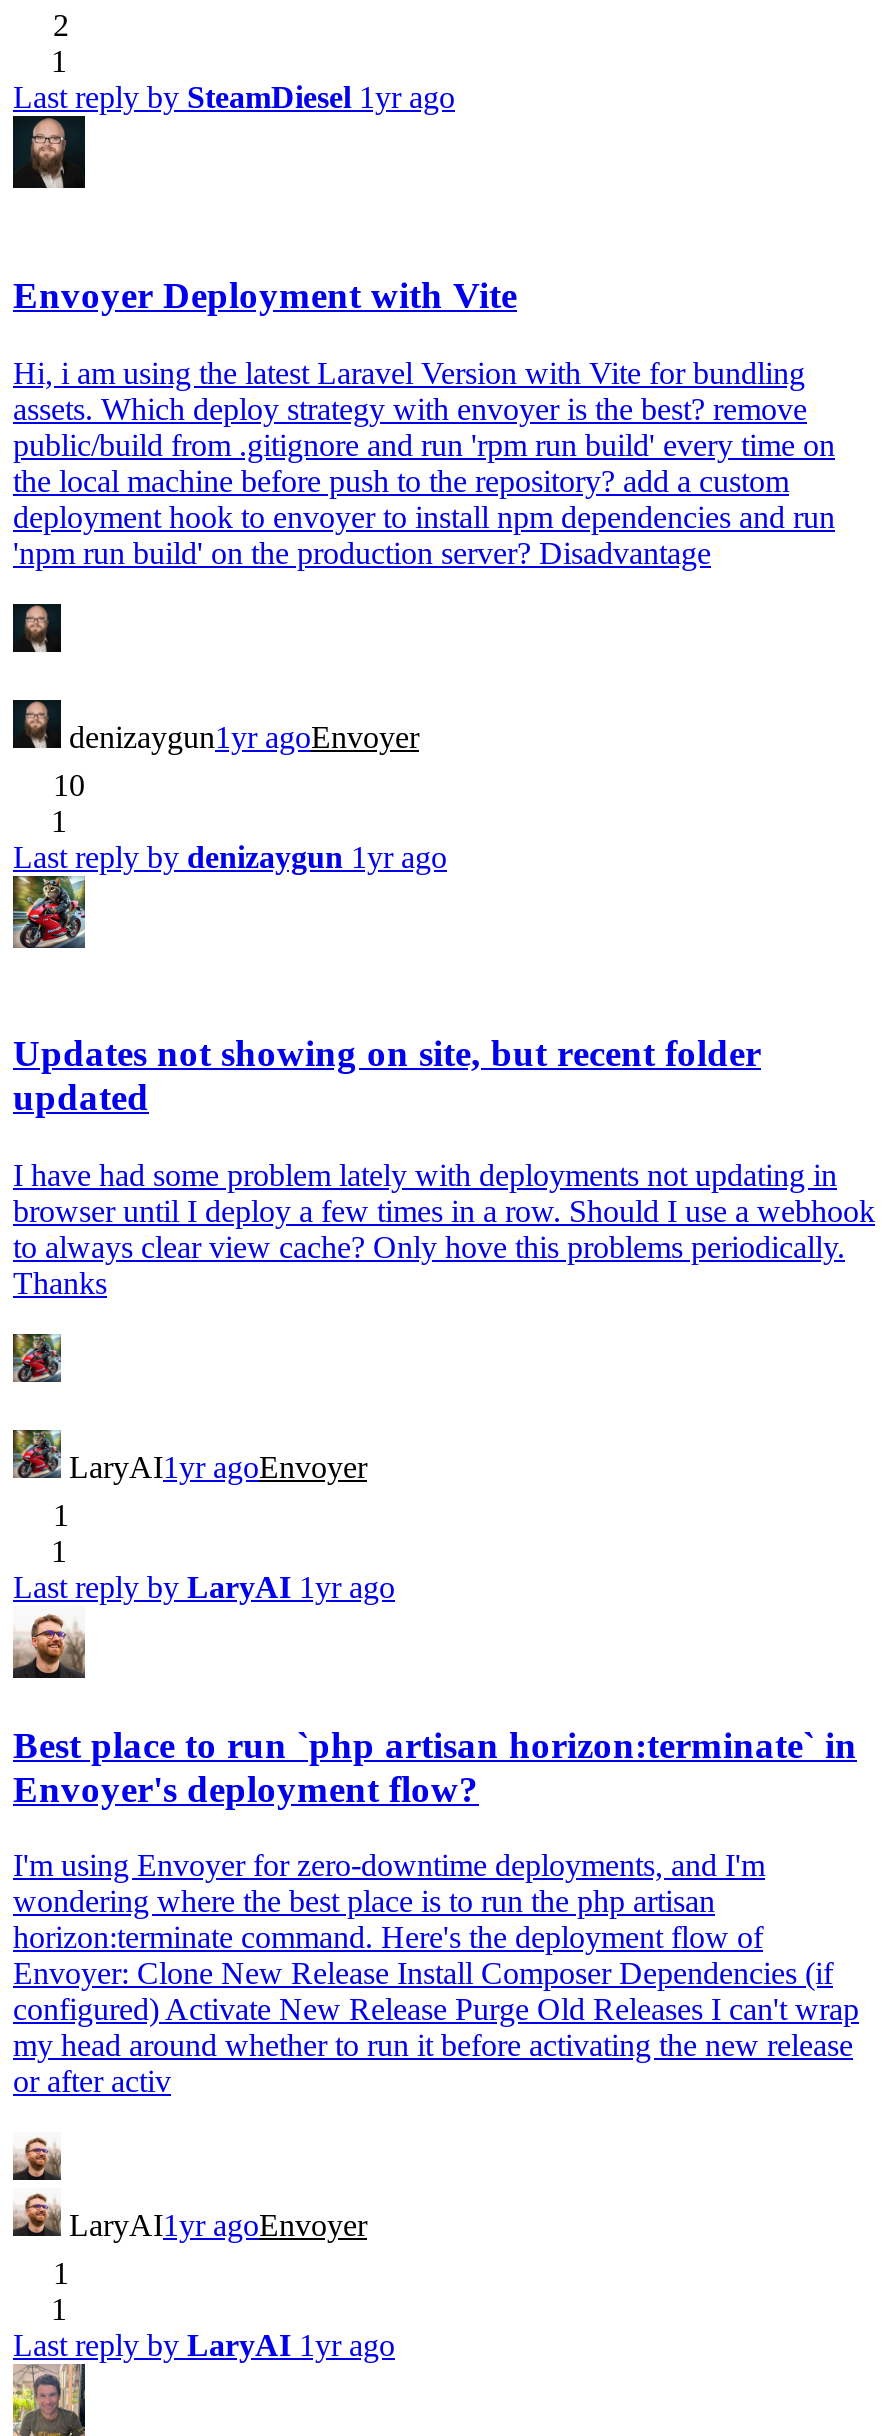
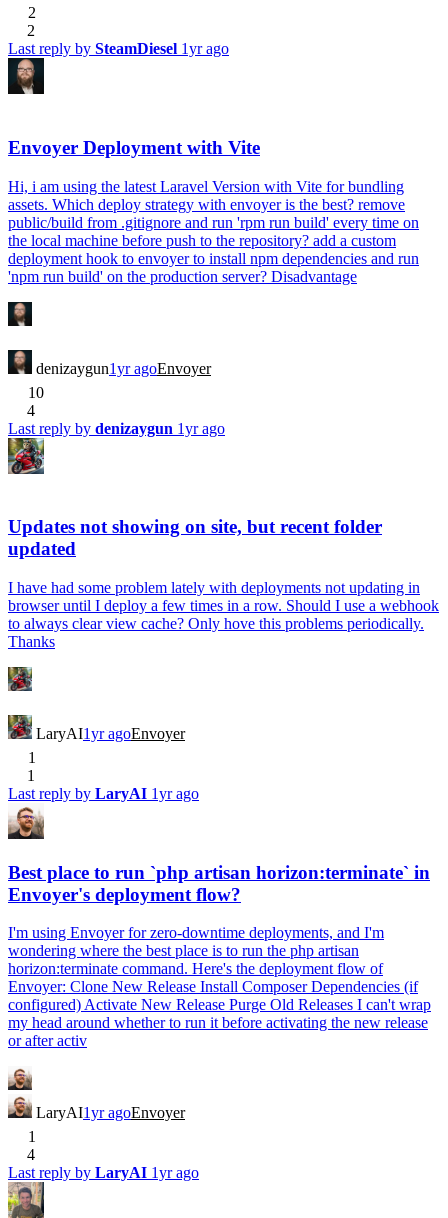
[51,44,67,78] 1 -> [27,22,35,39] 2
[51,803,67,837] 1 -> [27,402,35,419] 4
[51,2293,67,2327] 1 -> [27,1146,35,1163] 4

